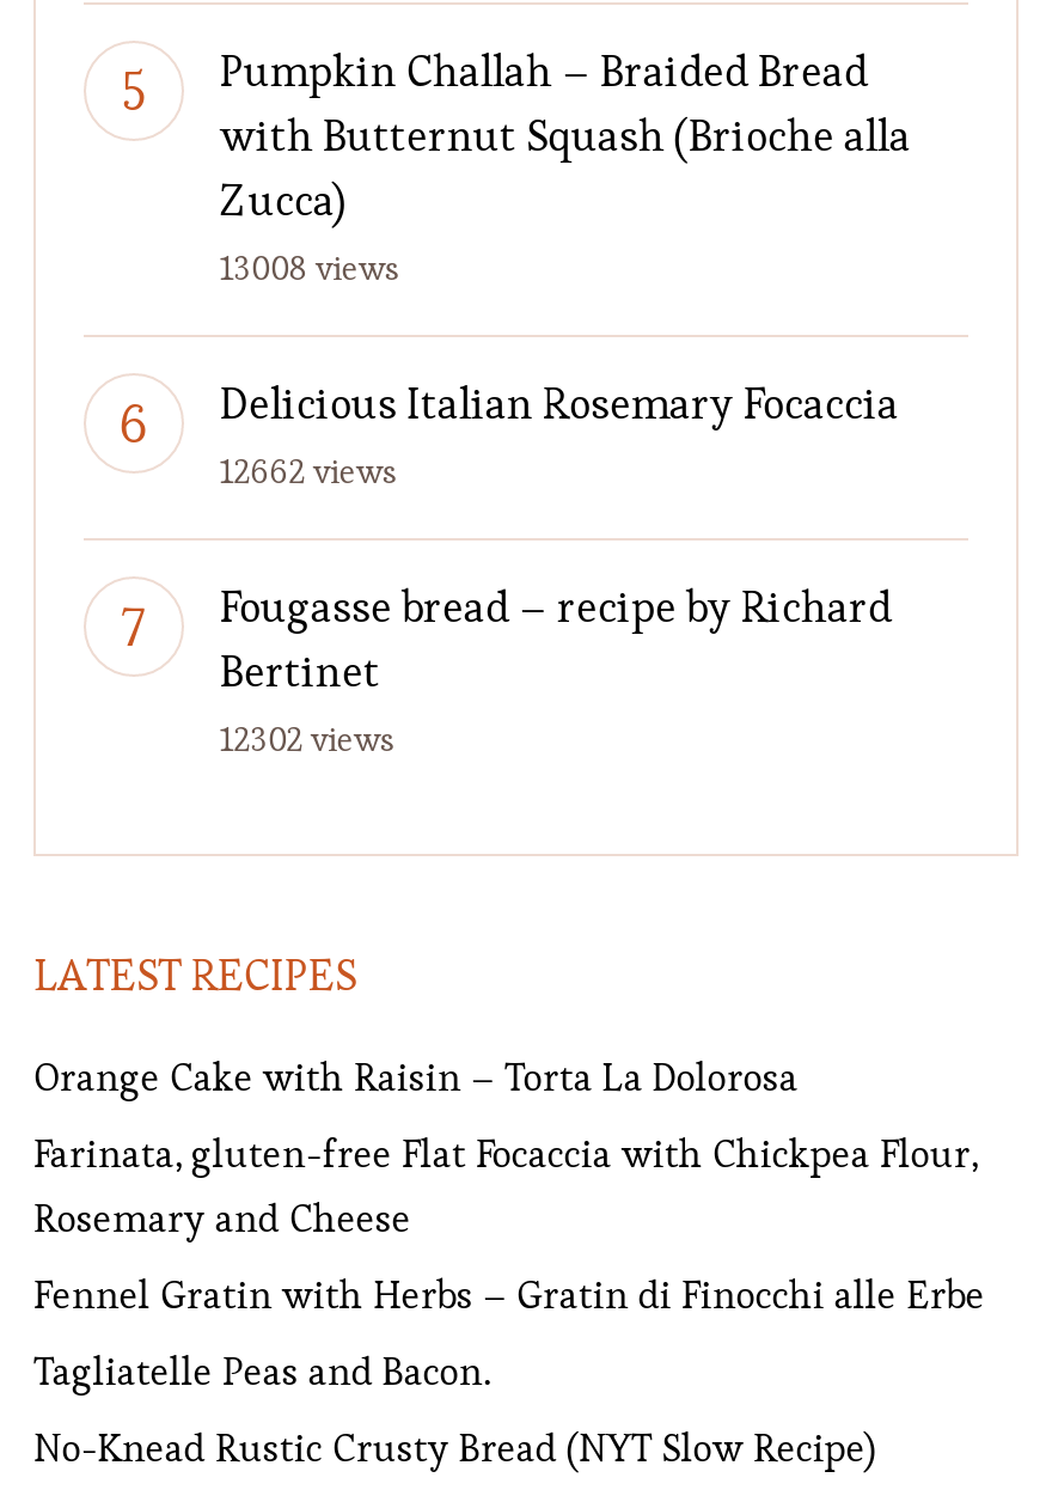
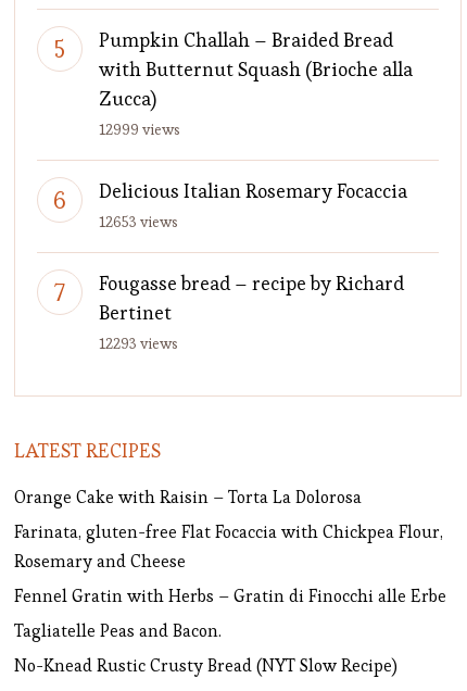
[220,246,399,289] 13008 views -> [99,120,180,139] 12999 views
[220,450,397,493] 12662 views -> [99,212,178,231] 12653 views
[220,718,394,761] 12302 views -> [99,334,178,353] 12293 views

